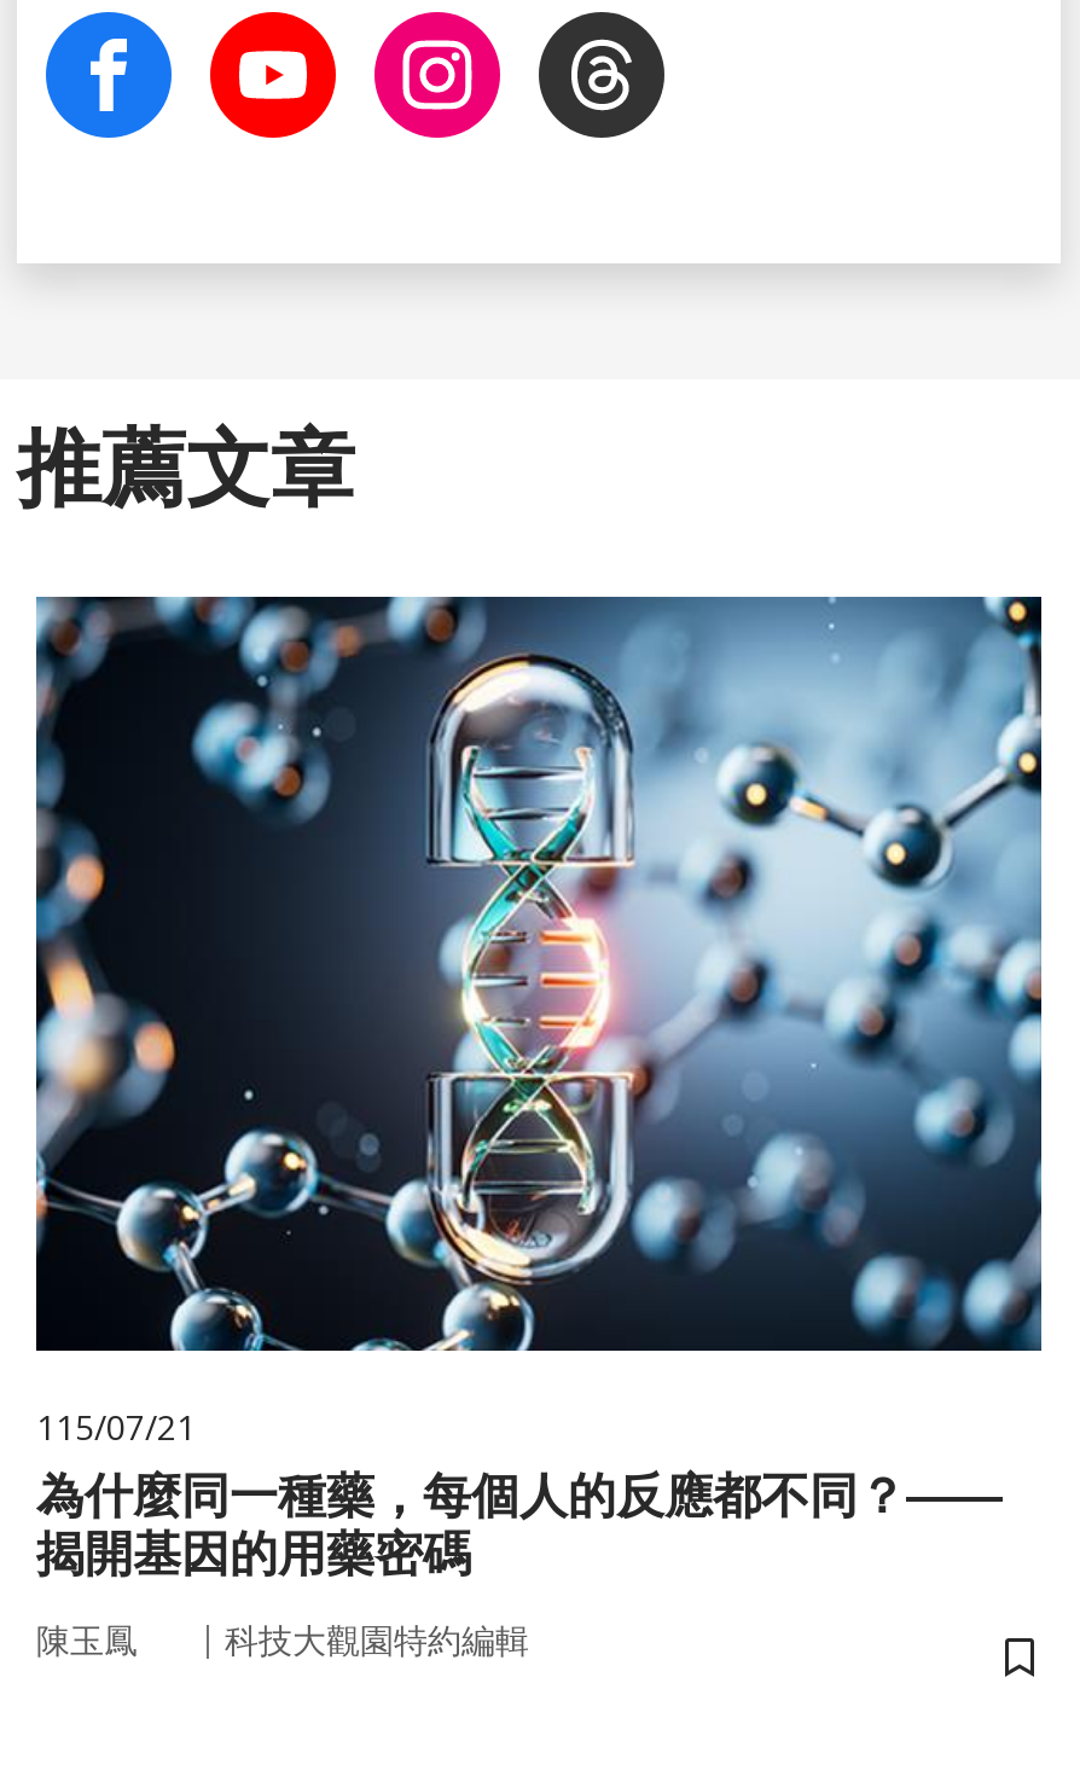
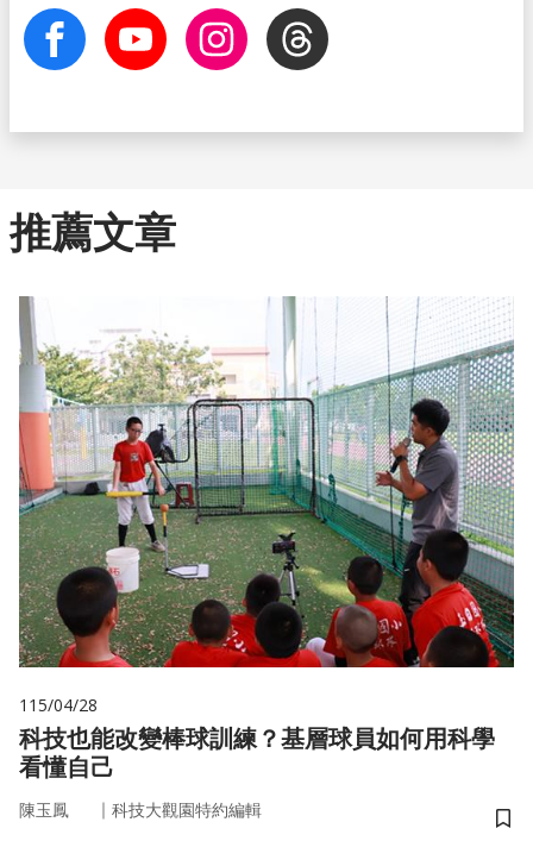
[34,594,1044,1580] [image] | 115/07/21 | 為什麼同一種藥，每個人的反應都不同？—— | 揭開基因的用藥密碼 -> [18,296,515,780] [image] | 115/04/28 | 科技也能改變棒球訓練？基層球員如何用科學 | 看懂自己

